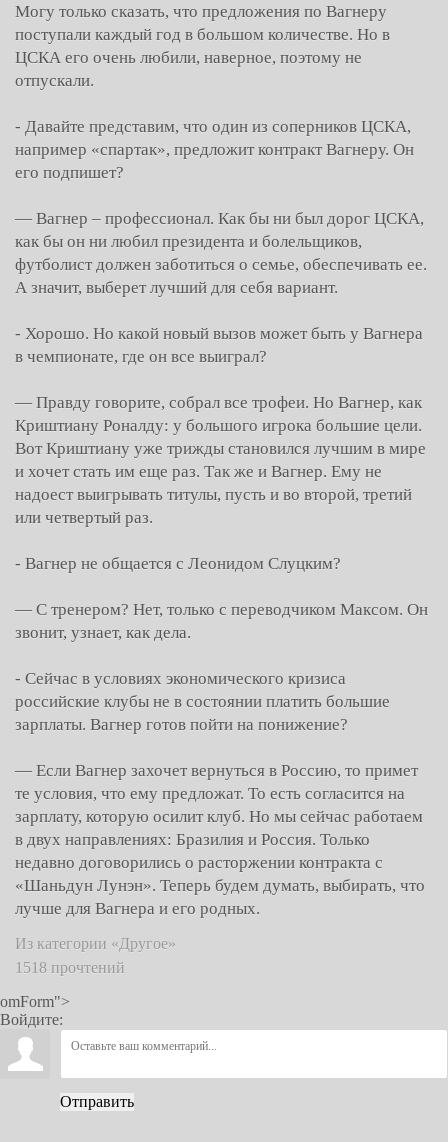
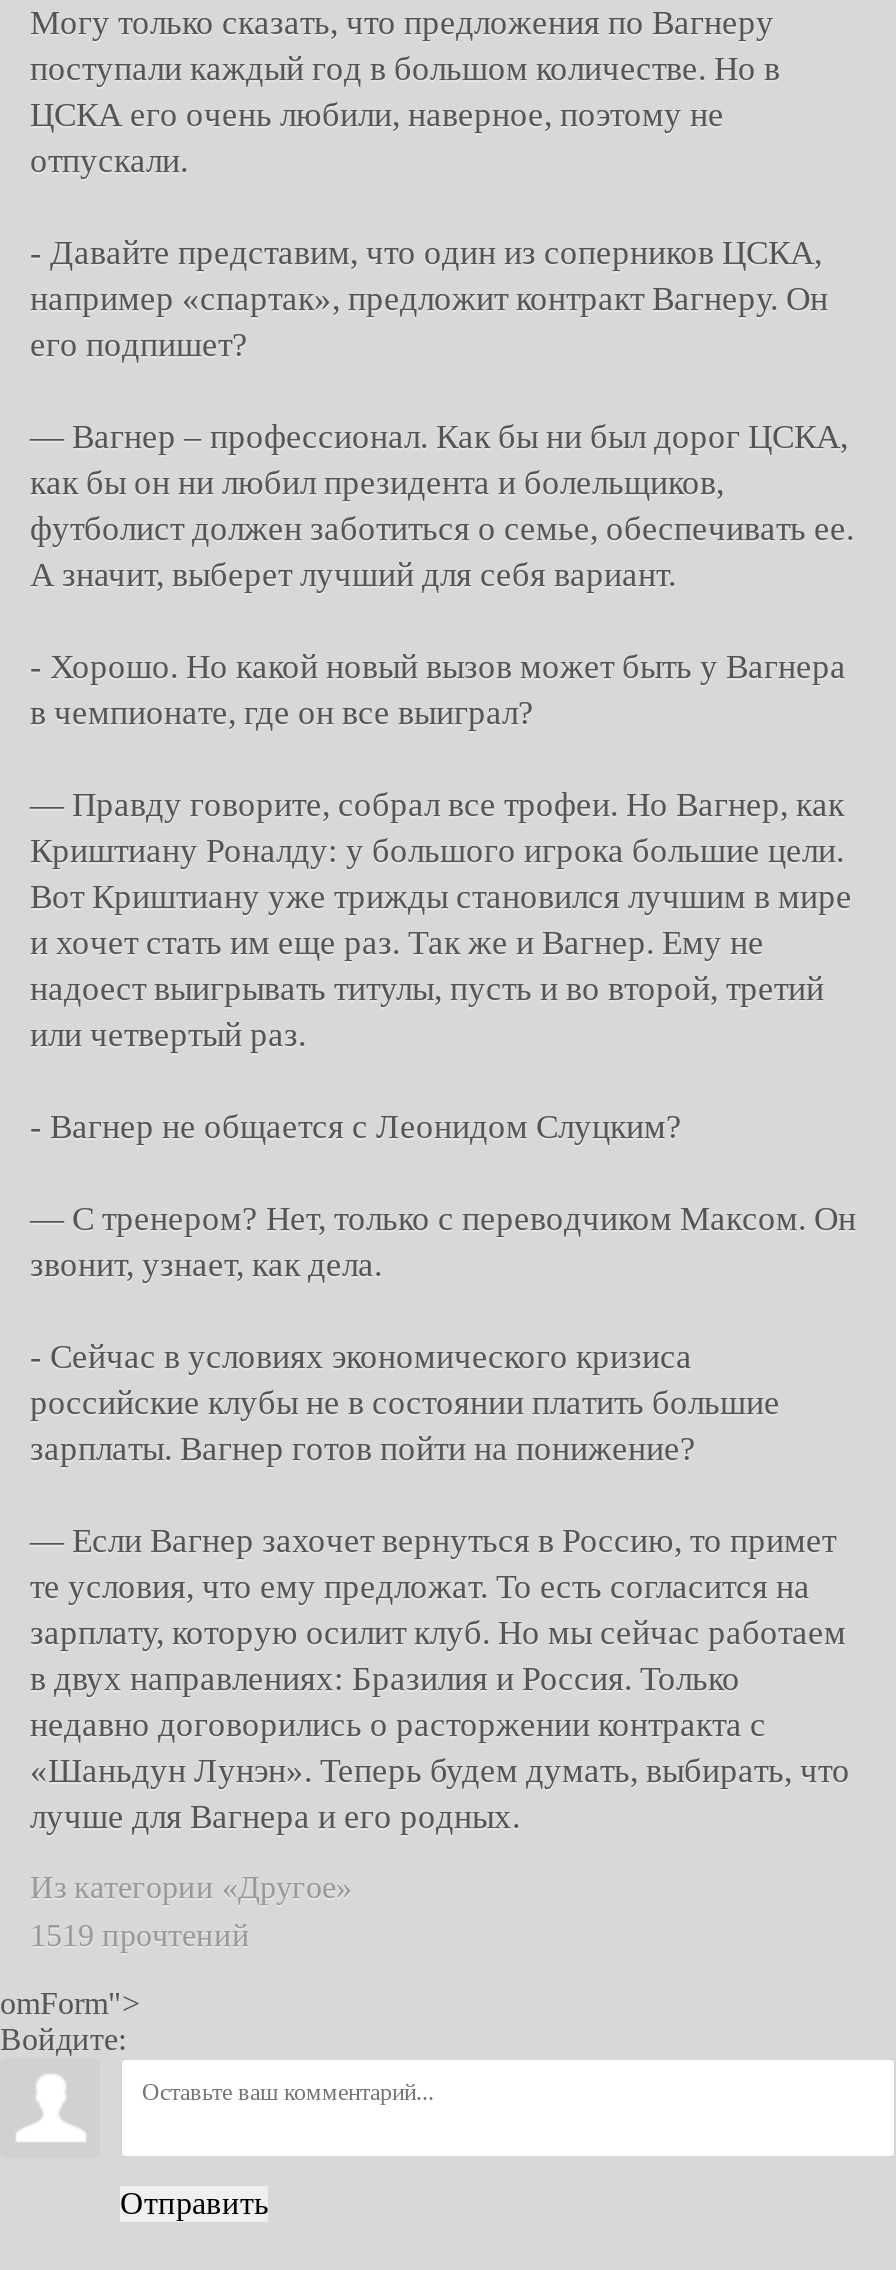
[15,959,125,976] 1518 прочтений -> [30,1918,250,1952] 1519 прочтений

